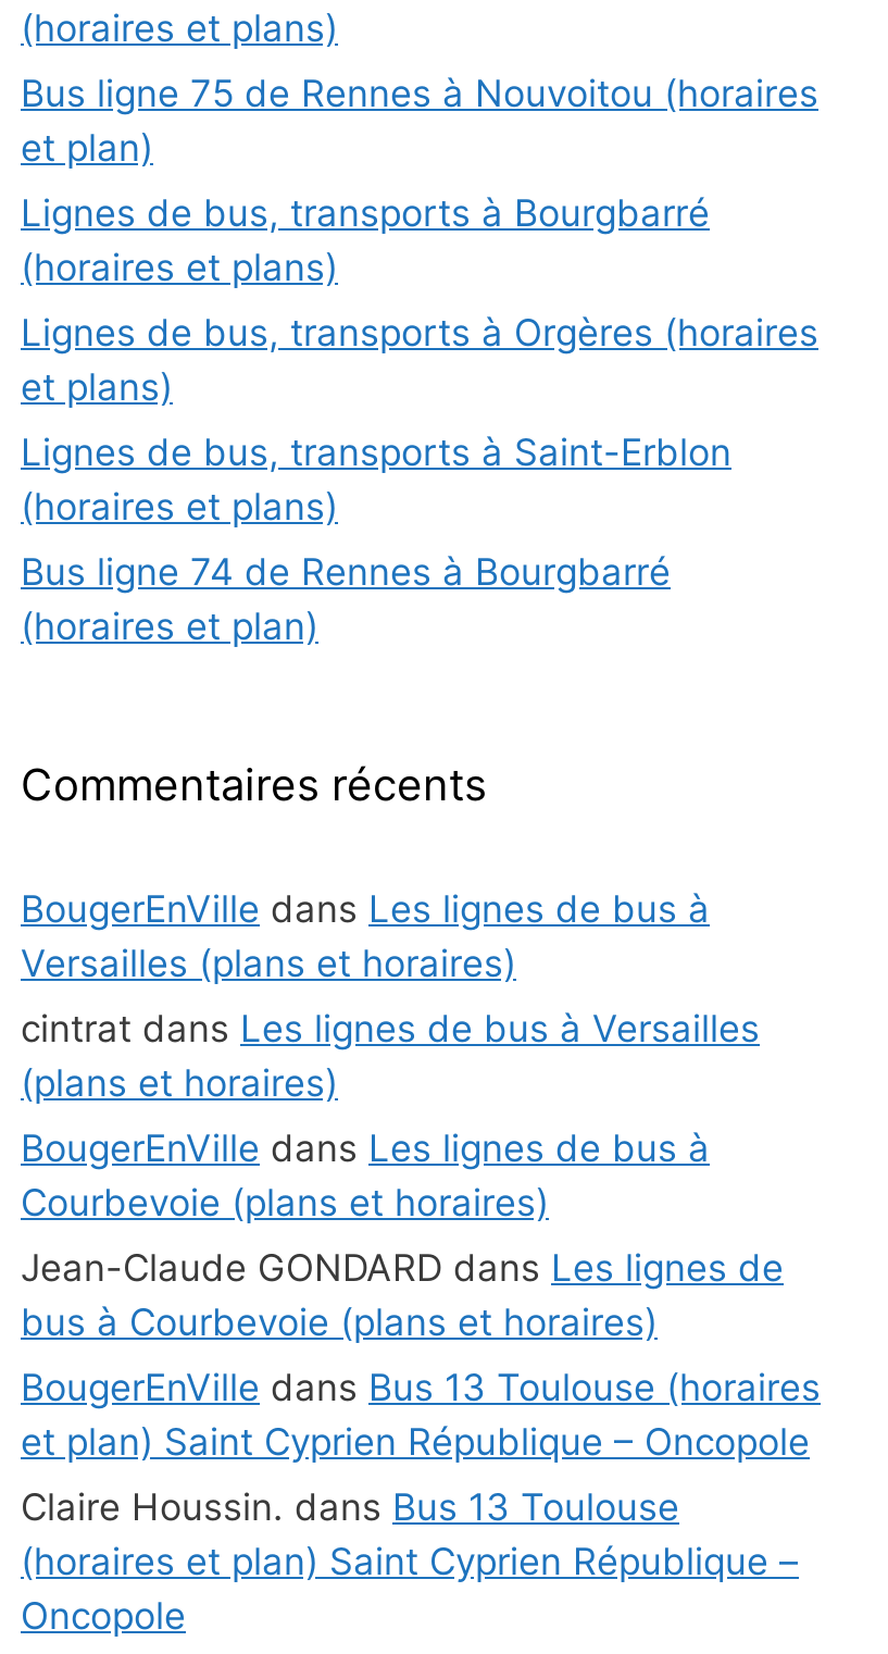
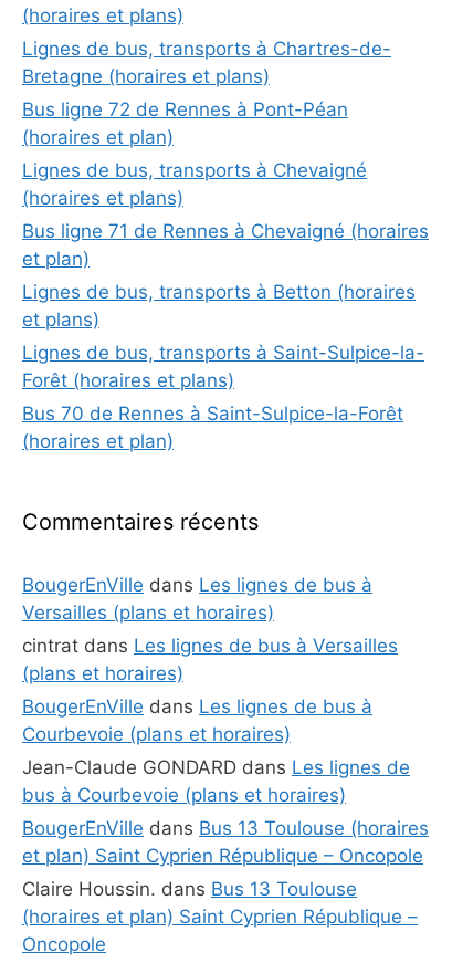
[21,73,818,236] Bus ligne 75 de Rennes à Nouvoitou (horaires | et plan) | Lignes de bus, transports à Bourgbarré -> [22,37,391,181] Lignes de bus, transports à Chartres-de- | Bretagne (horaires et plans) | Bus ligne 72 de Rennes à Pont-Péan | (horaires et plan) | Lignes de bus, transports à Chevaigné
[21,312,818,356] Lignes de bus, transports à Orgères (horaires -> [22,219,429,302] Bus ligne 71 de Rennes à Chevaigné (horaires | et plan) | Lignes de bus, transports à Betton (horaires
[21,432,731,530] Lignes de bus, transports à Saint-Erblon | (horaires et plans) -> [22,341,424,391] Lignes de bus, transports à Saint-Sulpice-la- | Forêt (horaires et plans)
[21,551,671,595] Bus ligne 74 de Rennes à Bourgbarré -> [22,402,403,424] Bus 70 de Rennes à Saint-Sulpice-la-Forêt

